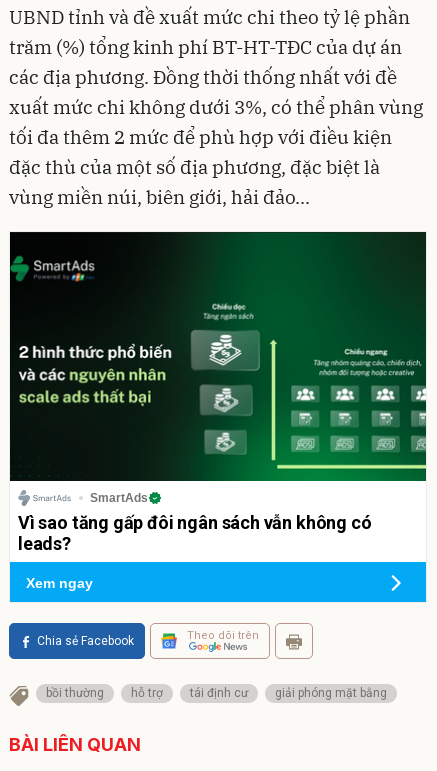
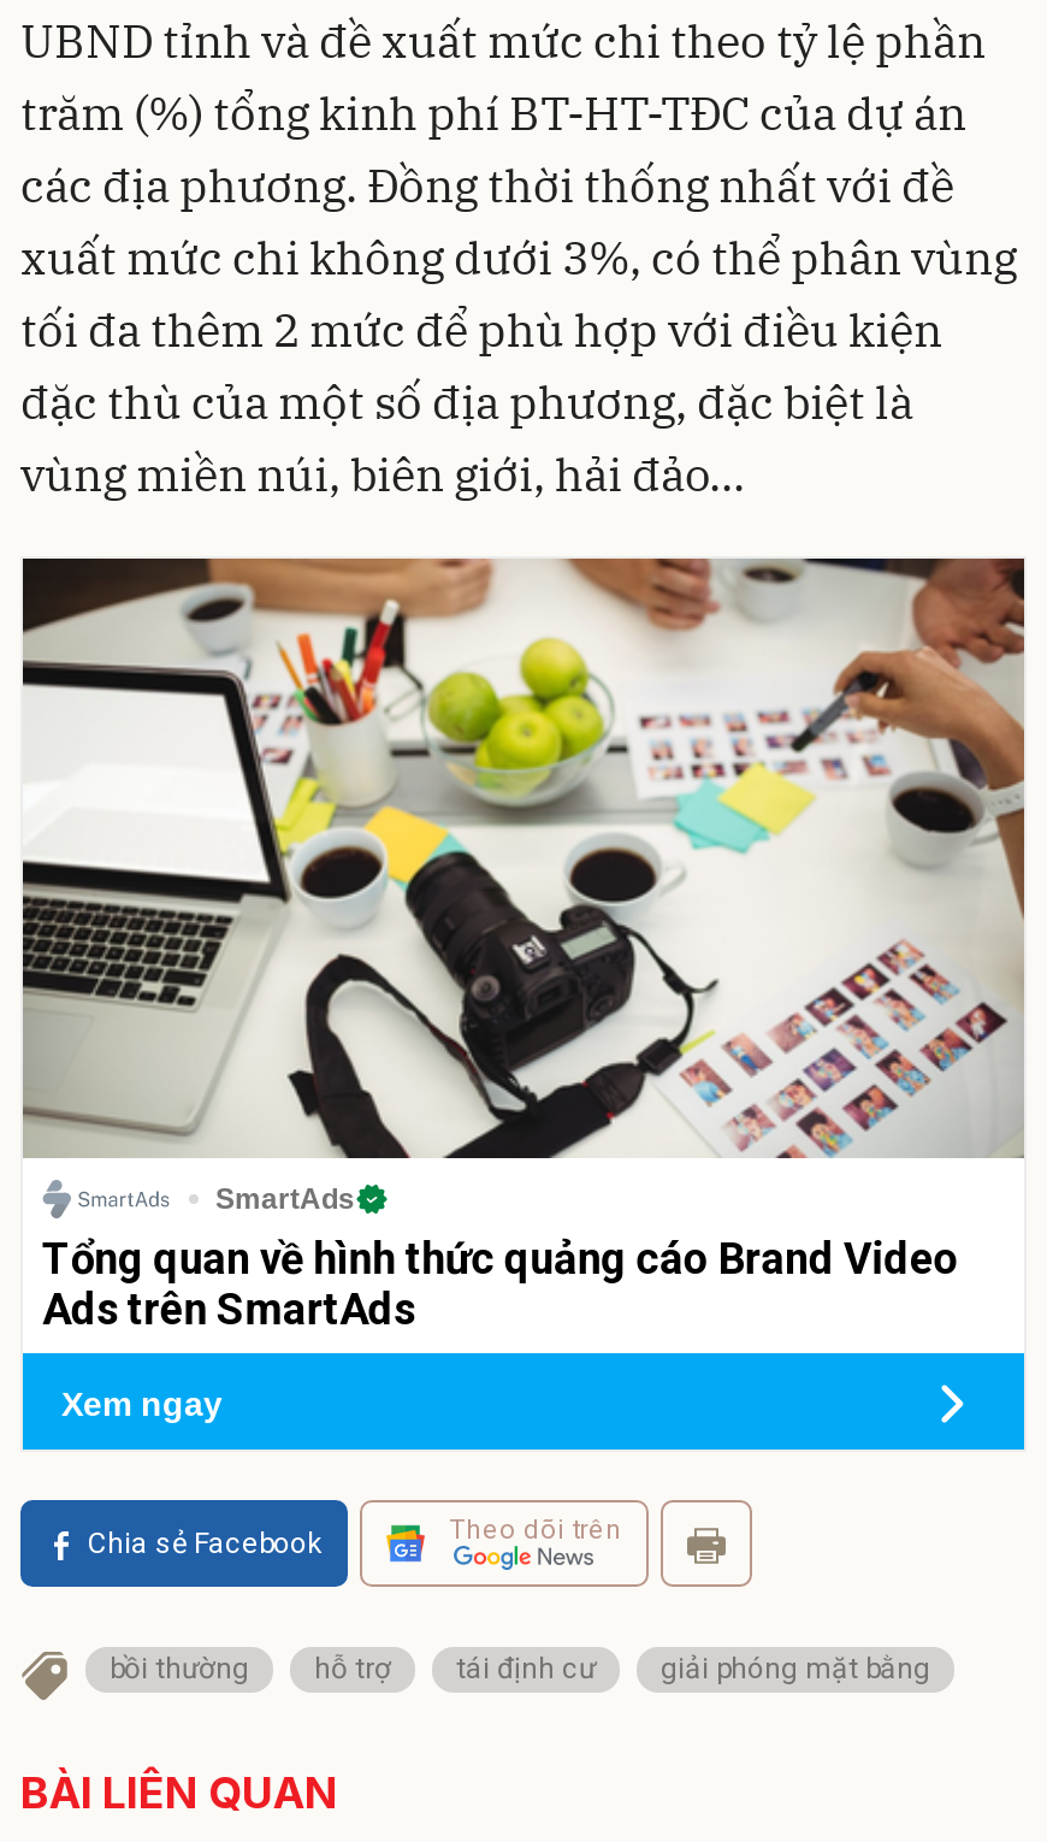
[9,231,427,554] [image] | Vì sao tăng gấp đôi ngân sách vẫn không có | leads? -> [20,556,1027,1335] [image] | Tổng quan về hình thức quảng cáo Brand Video | Ads trên SmartAds

